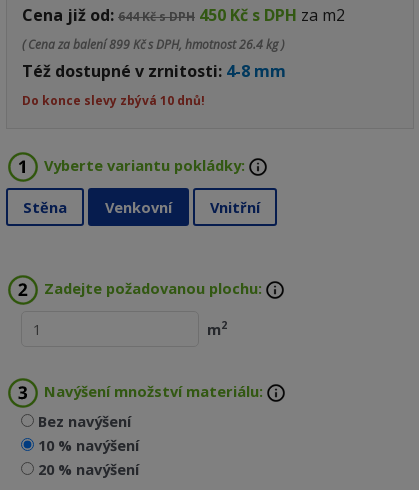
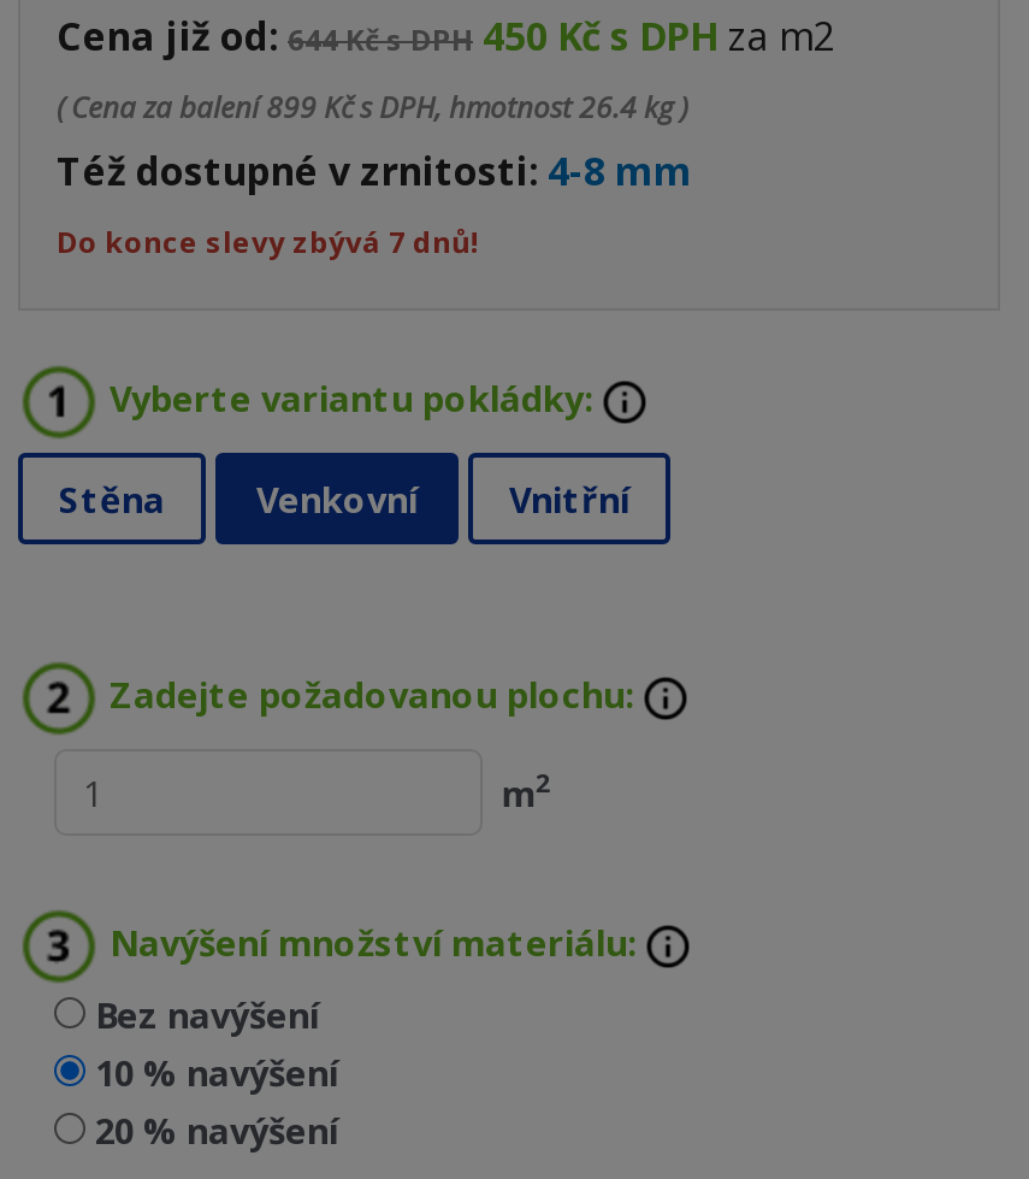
[22,92,205,109] Do konce slevy zbývá 10 dnů! -> [57,222,480,263] Do konce slevy zbývá 7 dnů!

